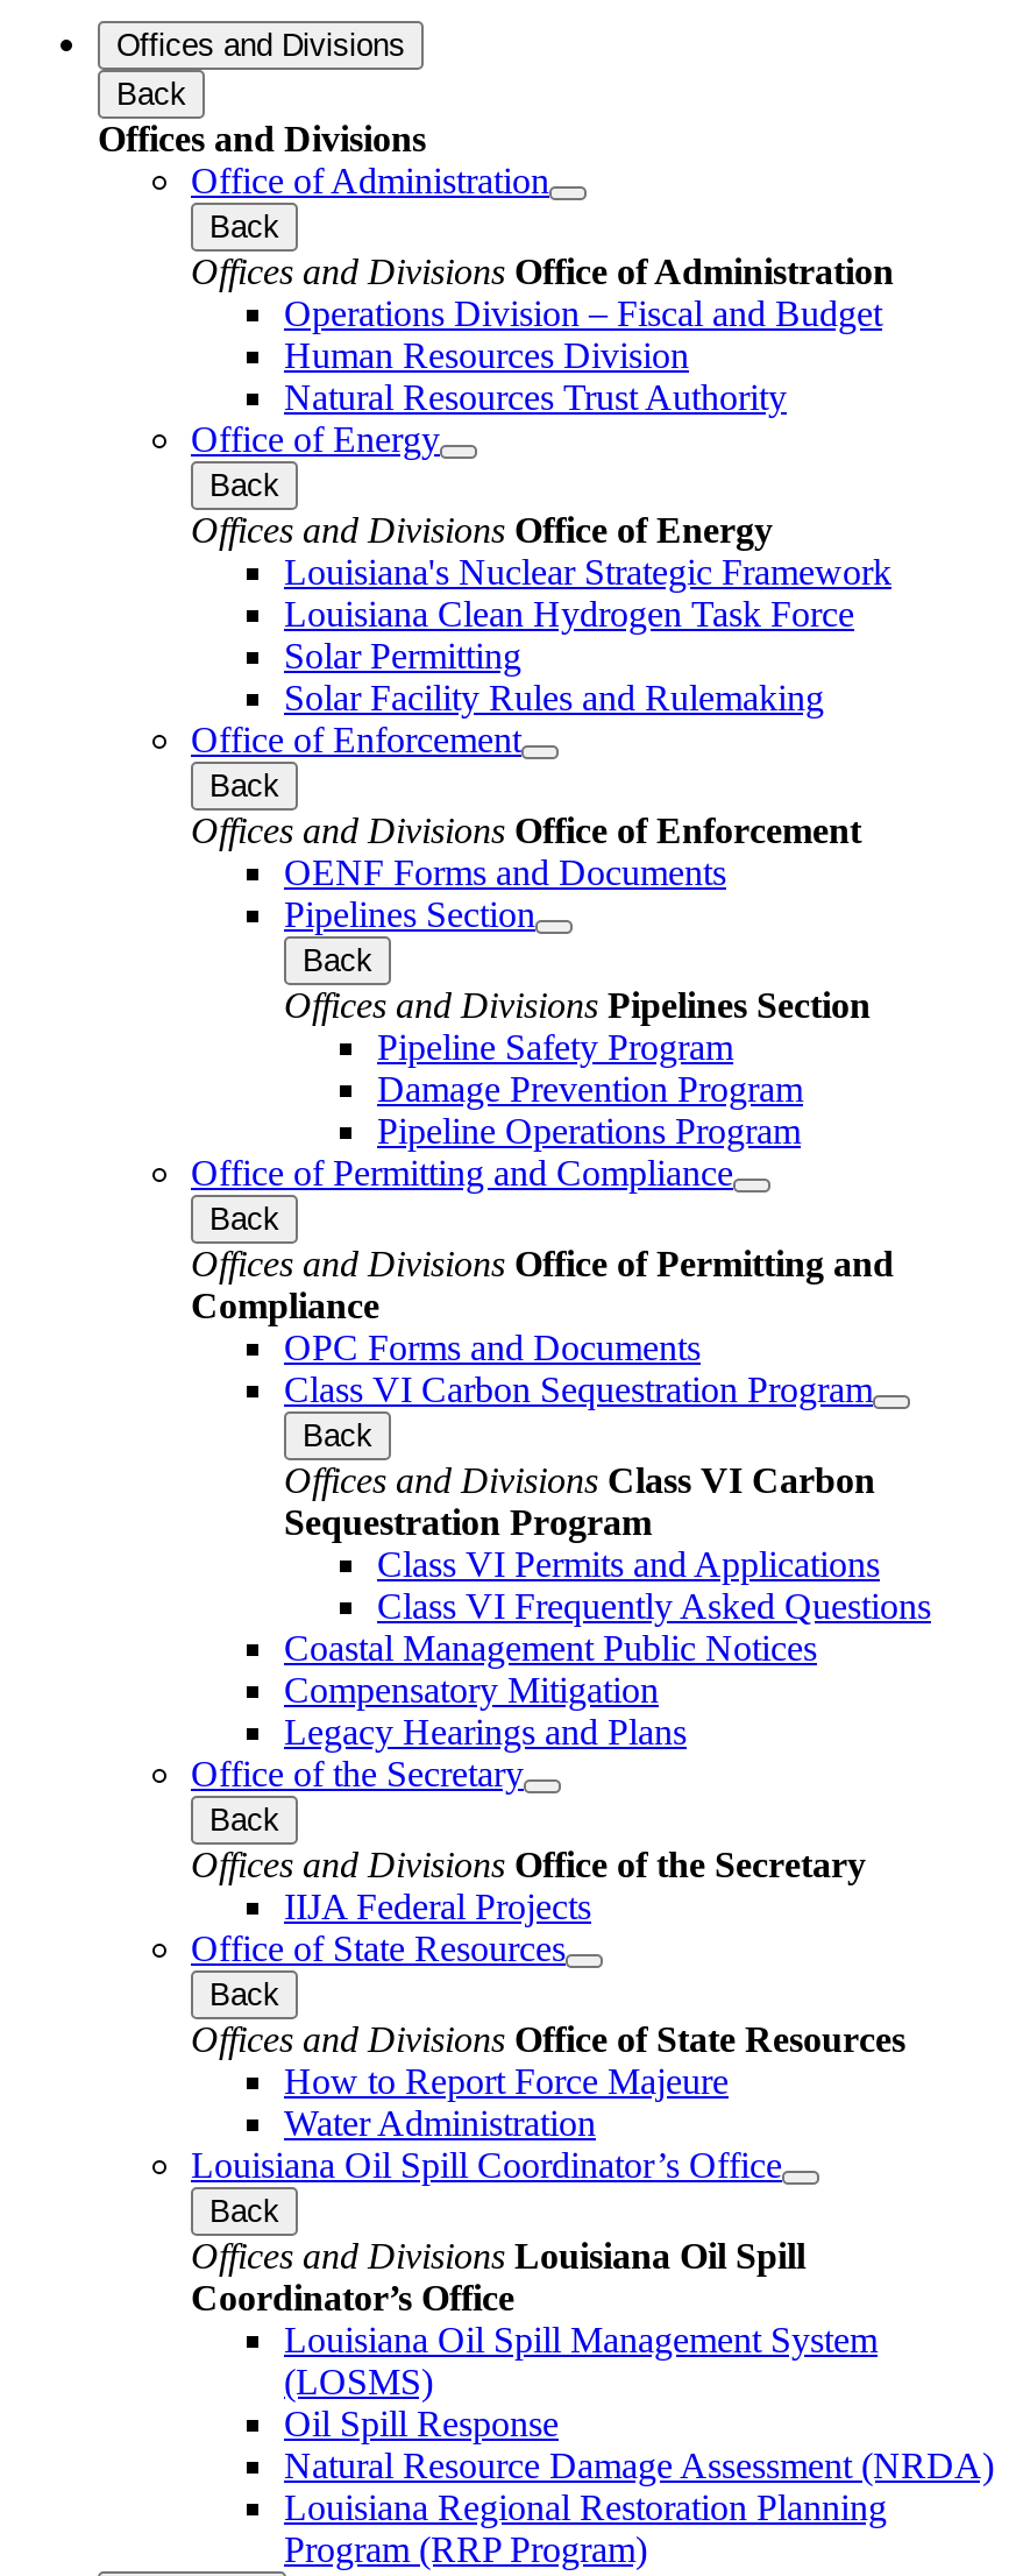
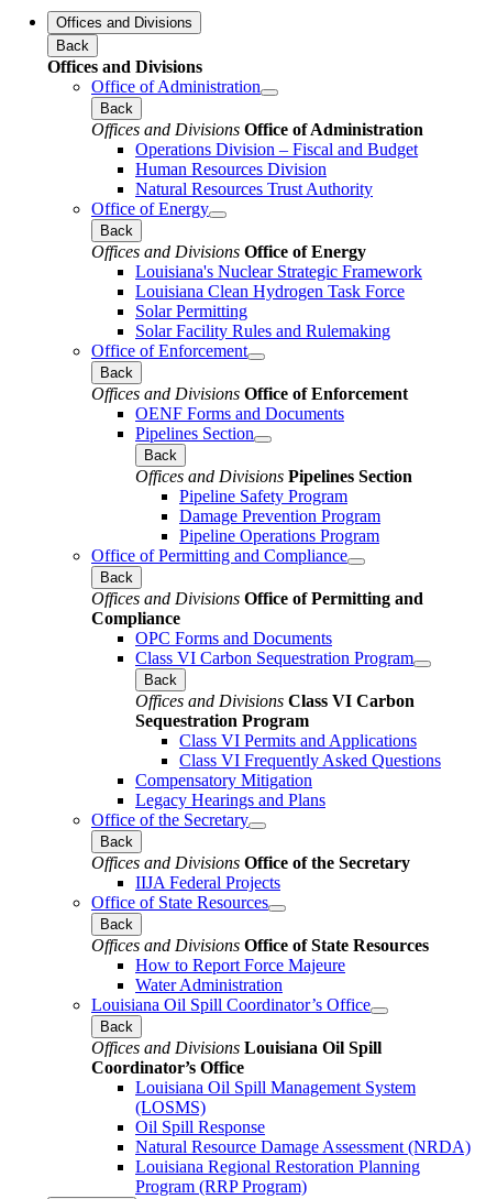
[284,1627,817,1667] Coastal Management Public Notices -> none

